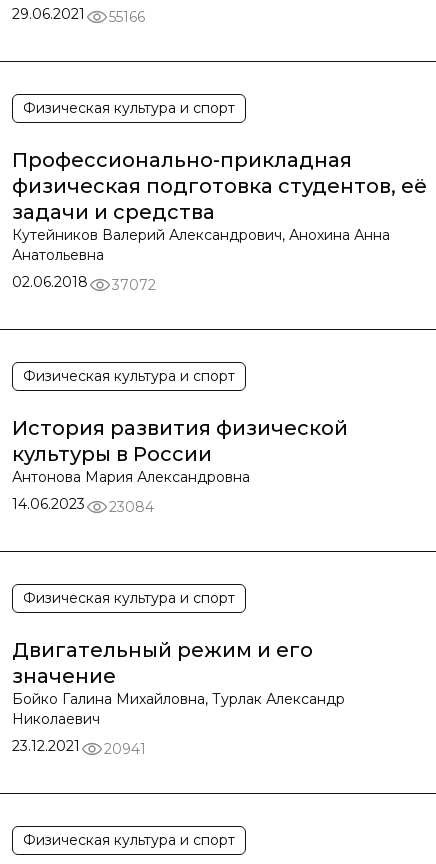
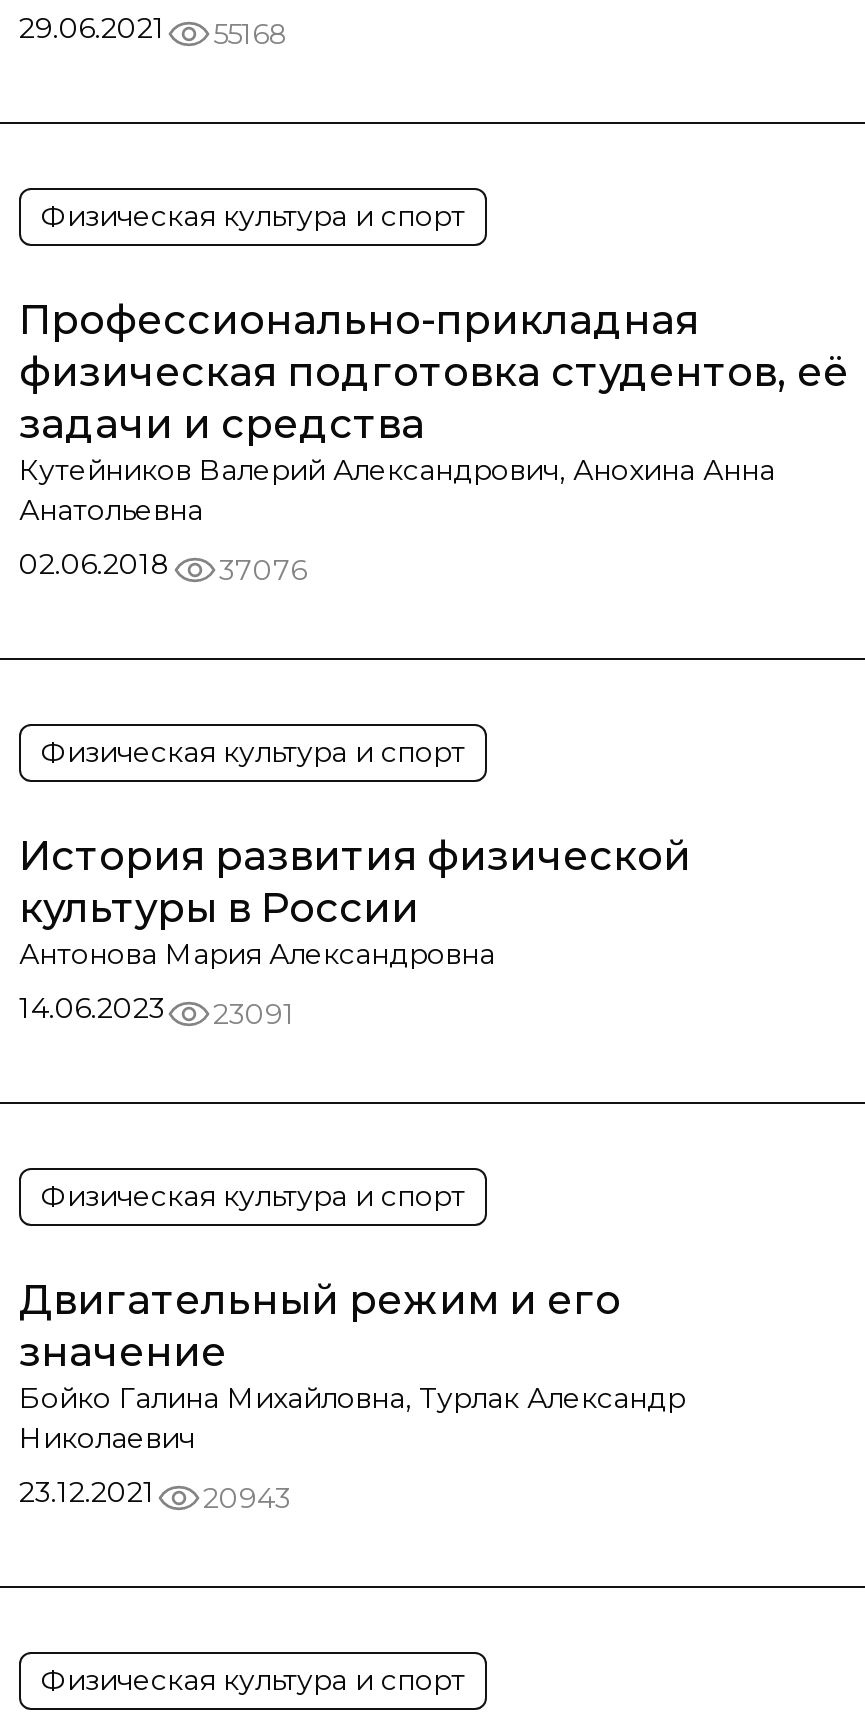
[12,5,145,25] 29.06.2021 55166 -> [19,10,289,51] 29.06.2021 55168
[12,273,156,293] 02.06.2018 37072 -> [19,546,307,587] 02.06.2018 37076
[12,495,154,515] 14.06.2023 23084 -> [19,990,295,1031] 14.06.2023 23091
[12,737,146,757] 23.12.2021 20941 -> [19,1474,291,1515] 23.12.2021 20943

